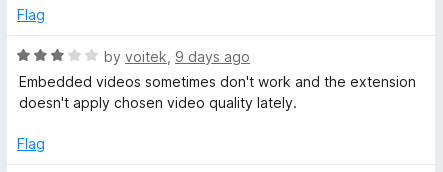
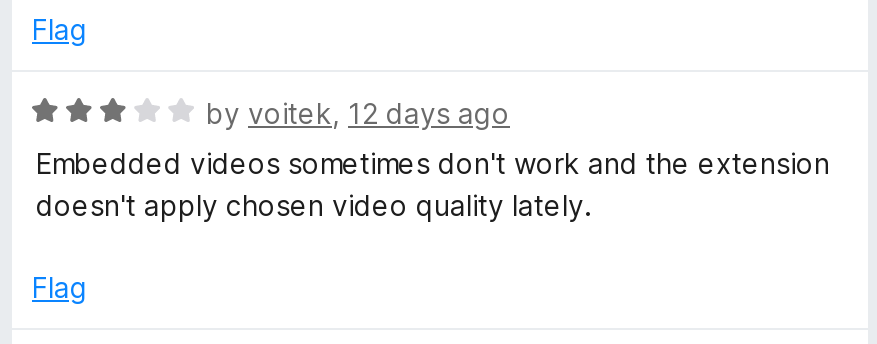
[104,48,250,65] by voitek, 9 days ago -> [206,96,510,130] by voitek, 12 days ago

